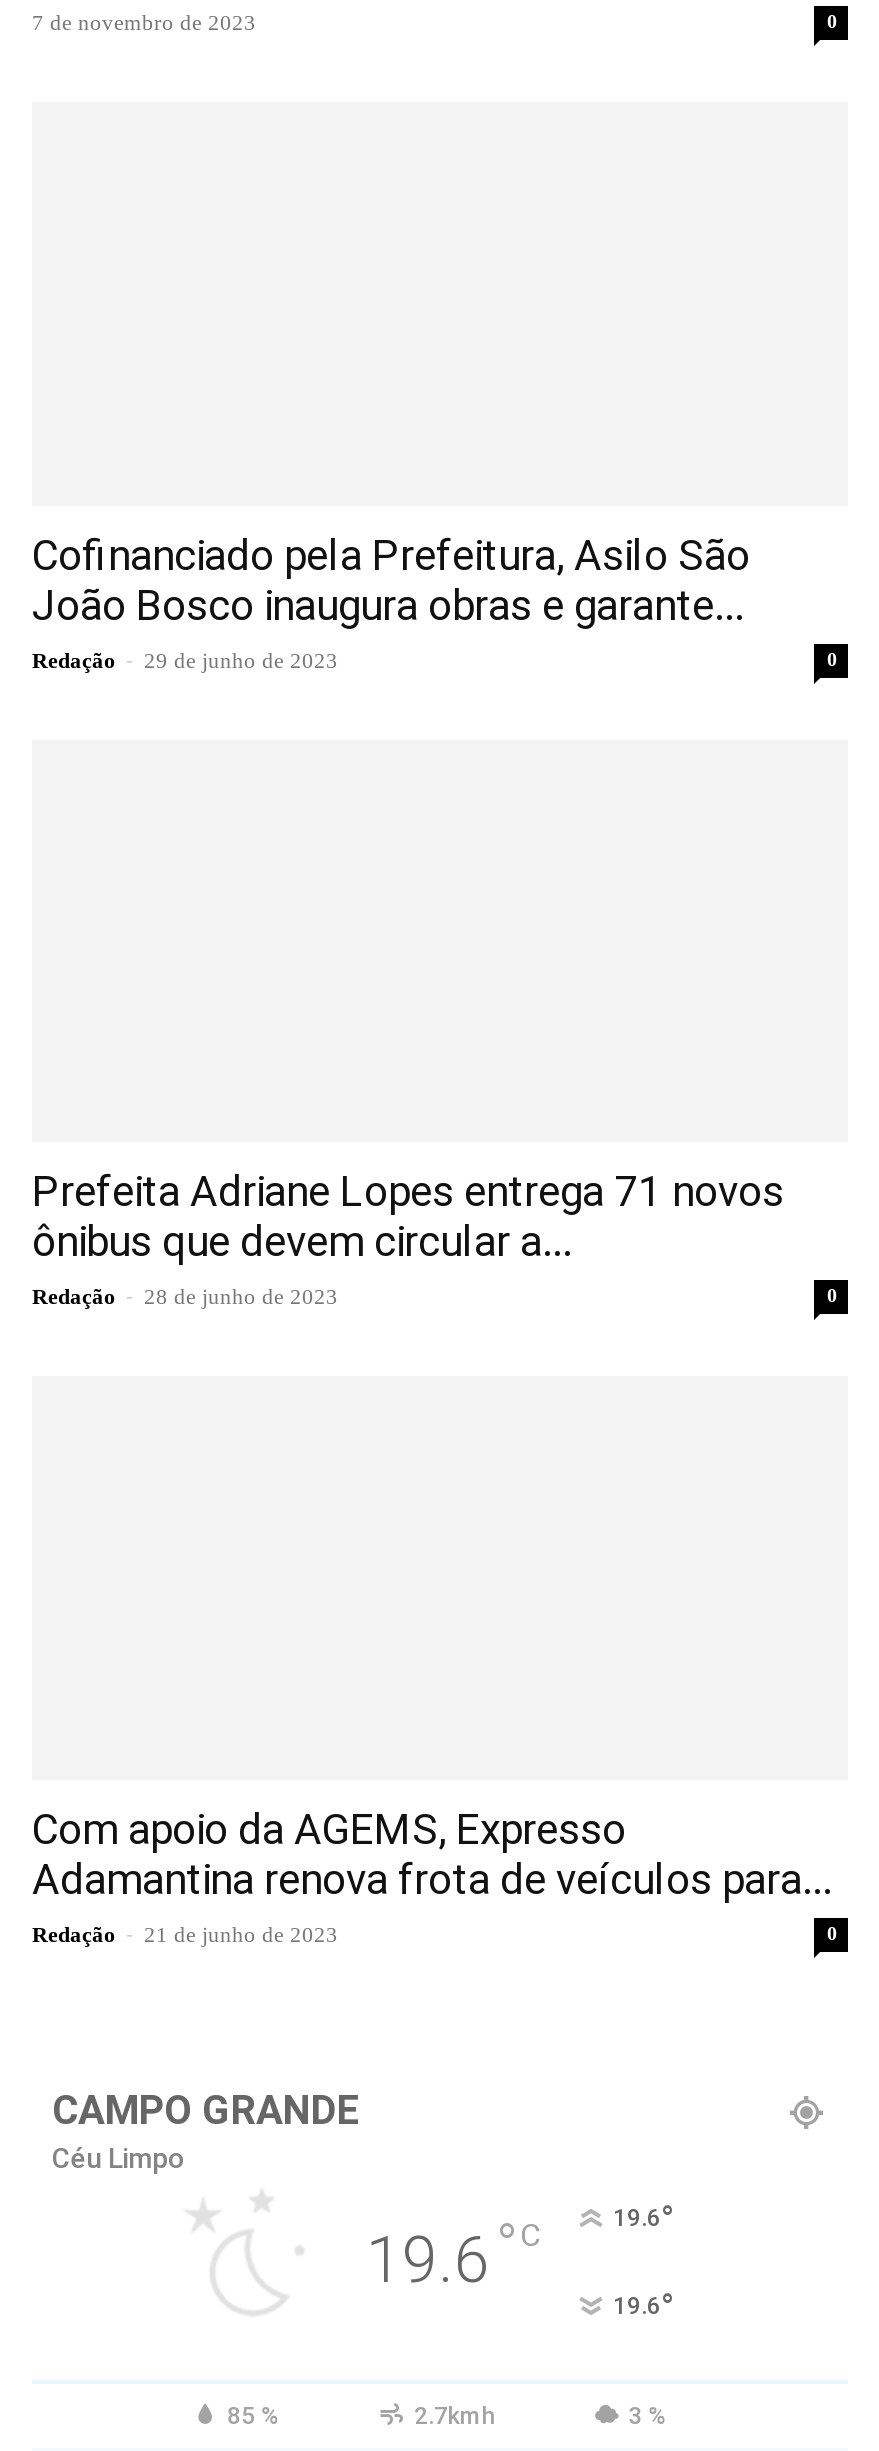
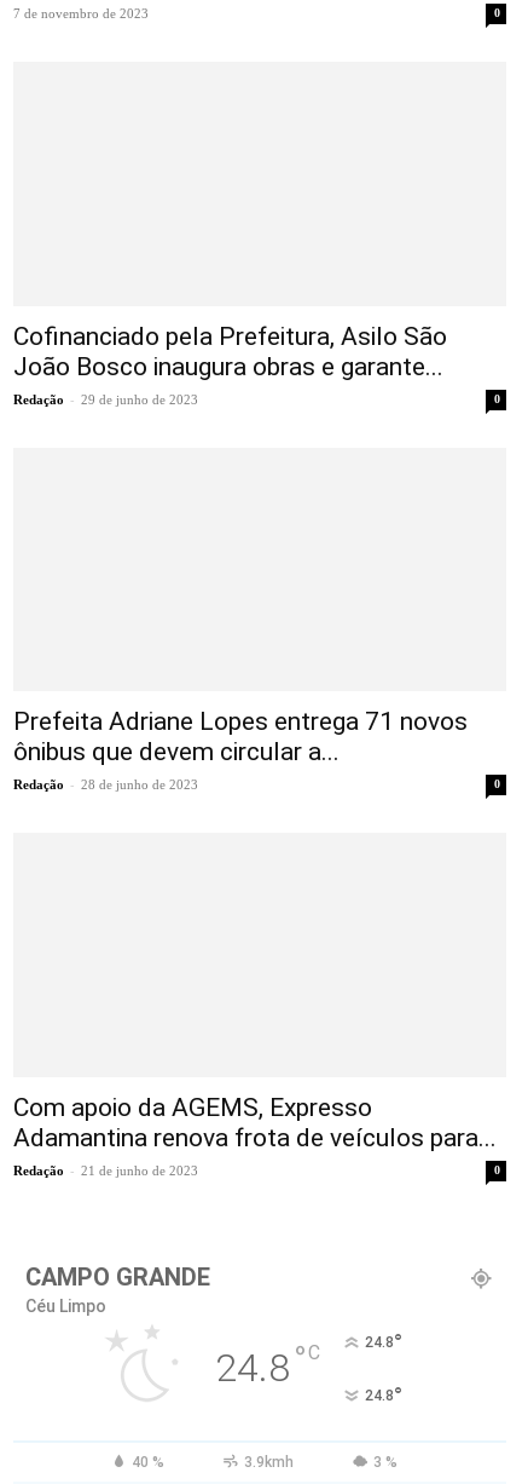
[366,2198,675,2298] 19.6 °C | 19.6° -> [215,1330,402,1391] 24.8 °C | 24.8°
[613,2286,675,2328] 19.6° -> [364,1383,402,1409] 24.8°
[227,2402,496,2430] 85 % | 2.7kmh -> [131,1453,293,1470] 40 % | 3.9kmh

